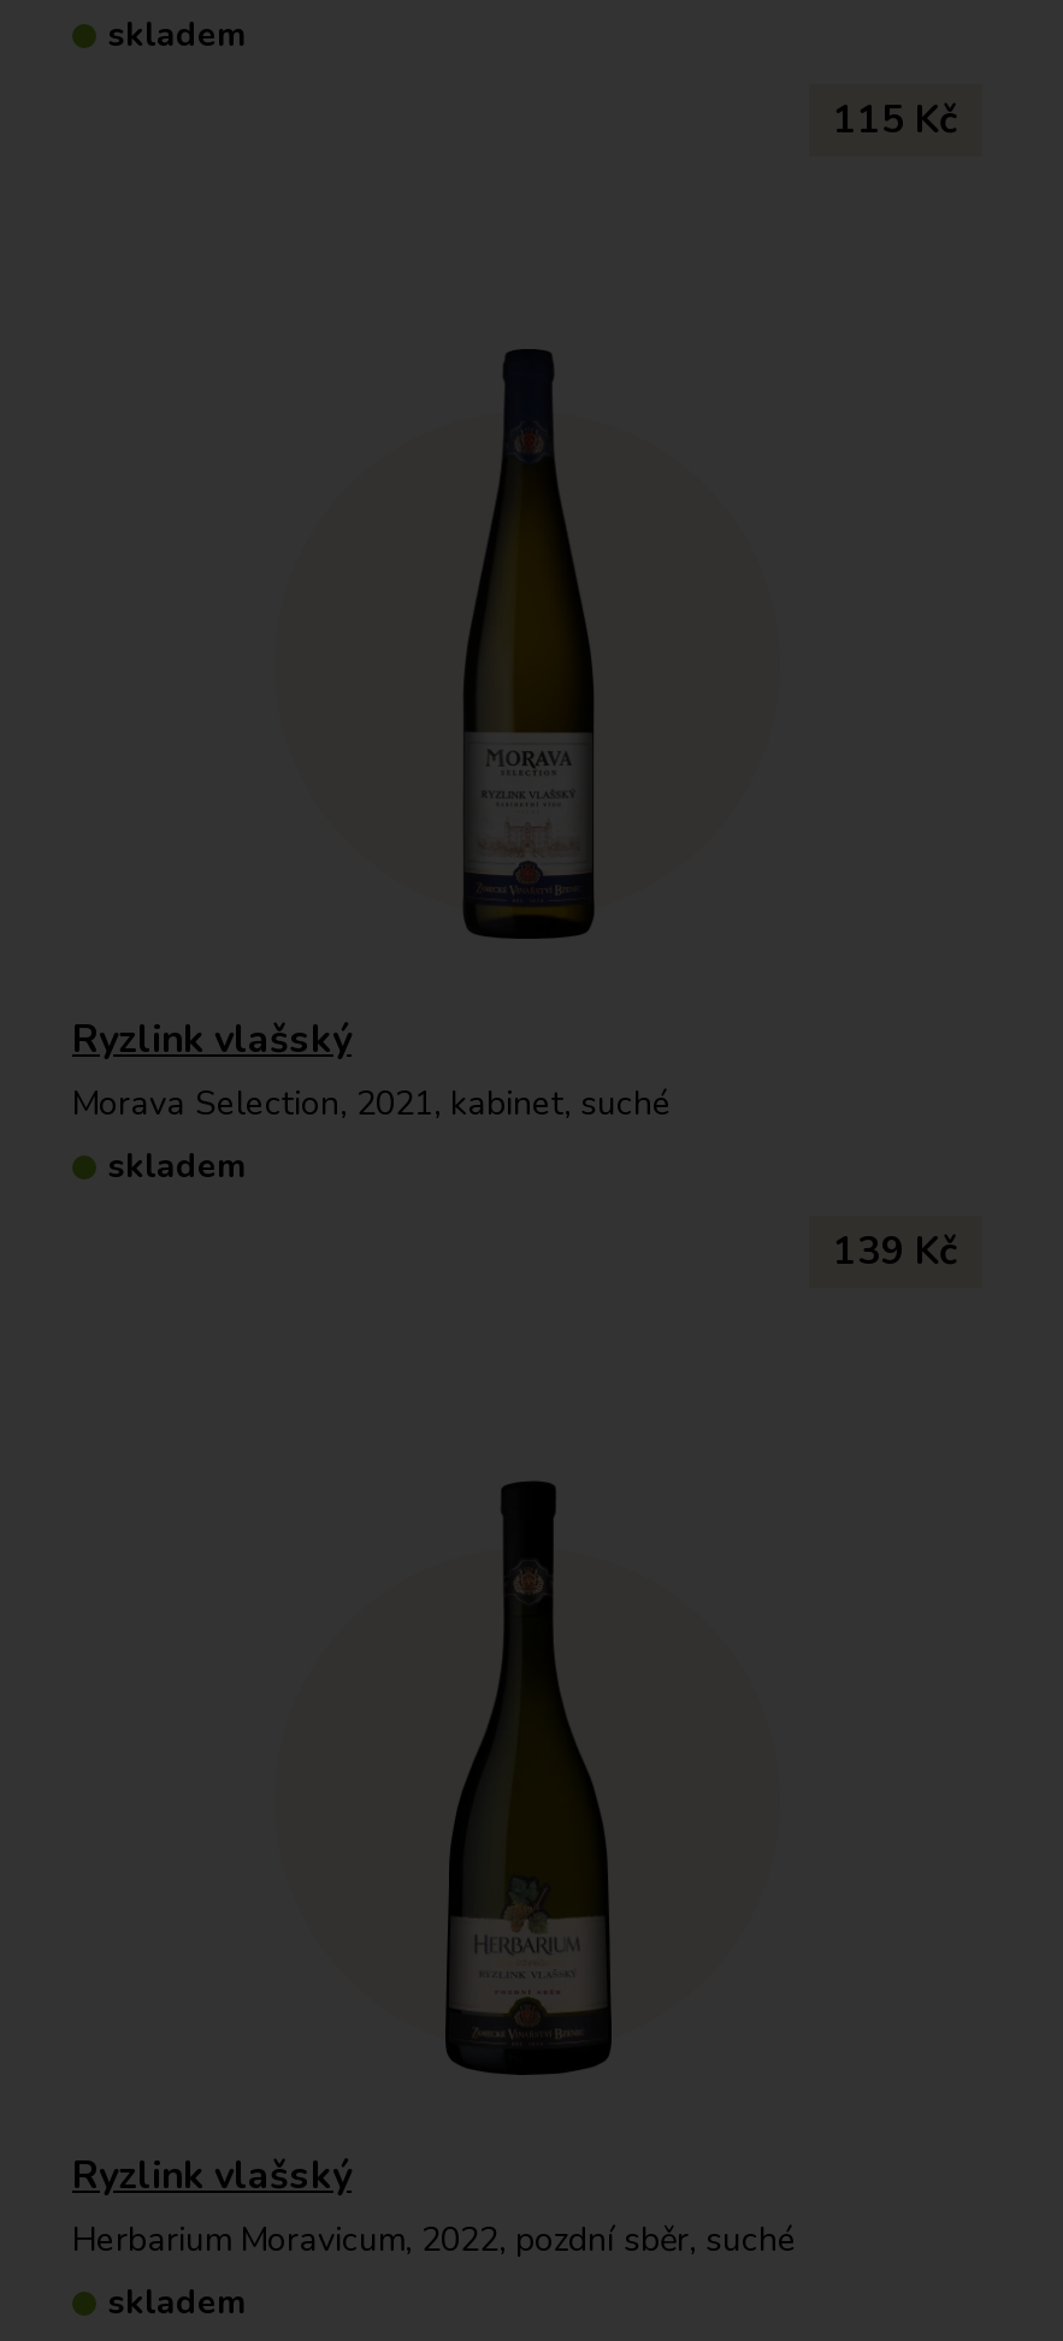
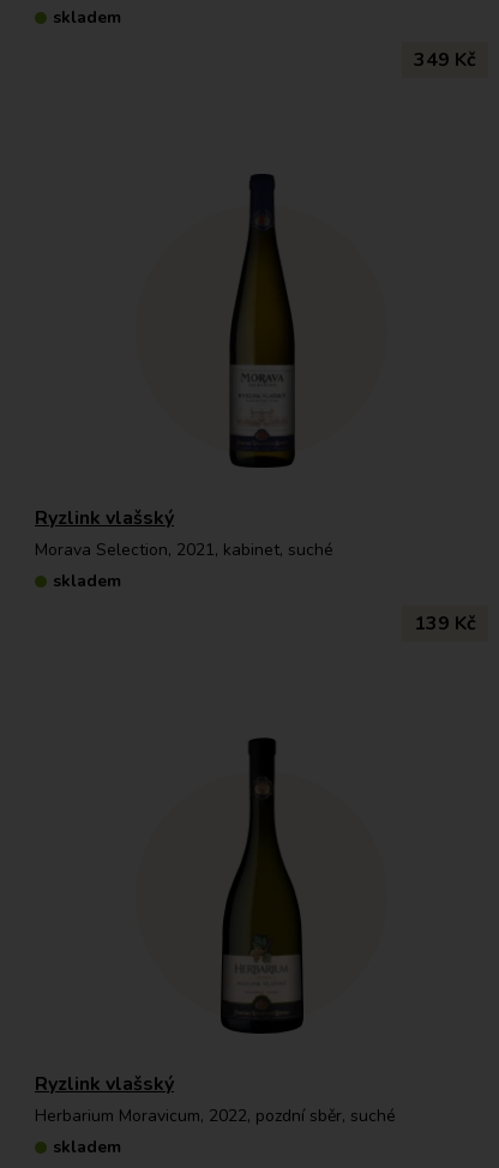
[833,94,958,147] 115 Kč -> [414,47,476,73] 349 Kč

